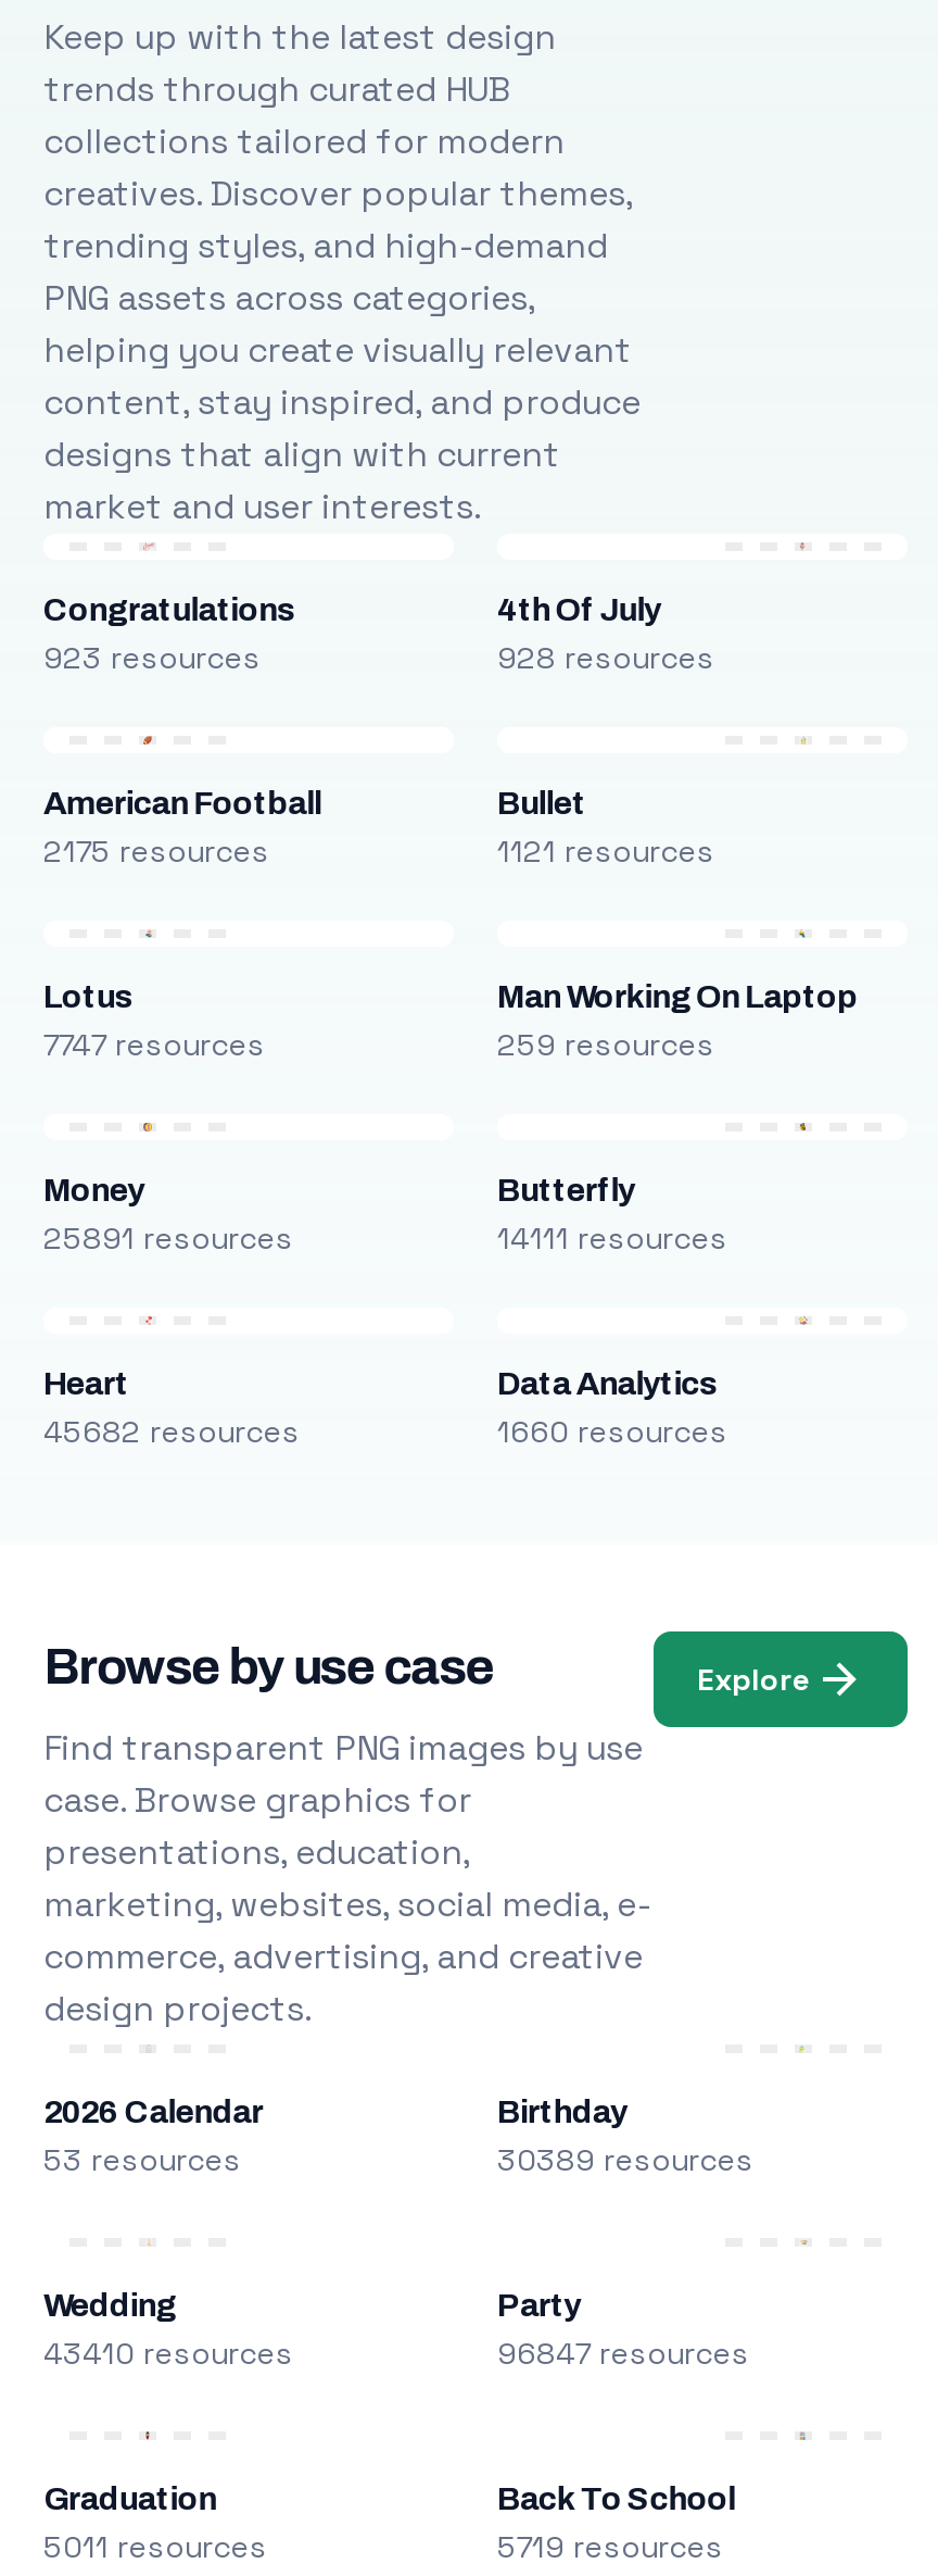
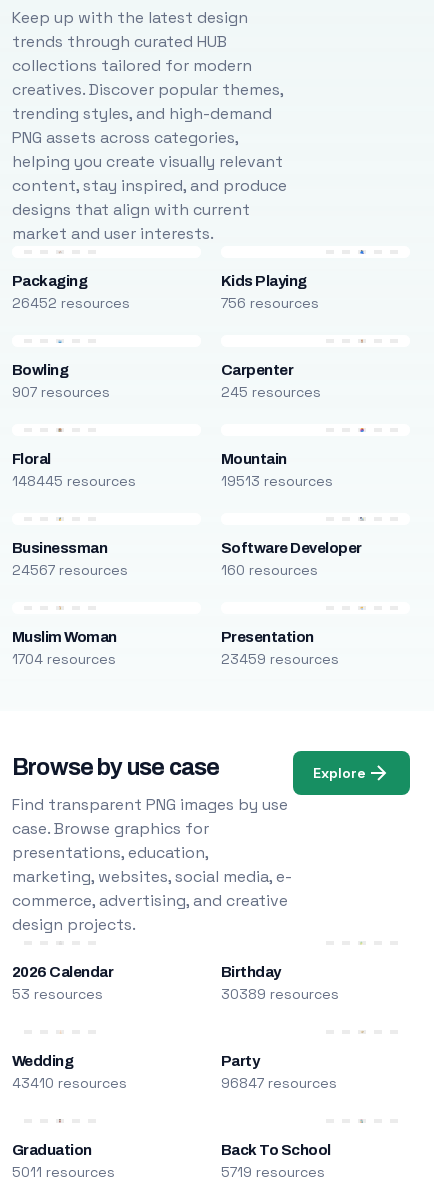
[43,592,296,677] Congratulations | 923 resources -> [12,273,130,312] Packaging | 26452 resources
[497,592,714,677] 4th Of July | 928 resources -> [221,273,319,312] Kids Playing | 756 resources
[43,786,321,871] American Football | 2175 resources -> [12,362,110,401] Bowling | 907 resources
[497,786,714,871] Bullet | 1121 resources -> [221,362,321,401] Carpenter | 245 resources
[43,979,265,1064] Lotus | 7747 resources -> [12,451,136,490] Floral | 148445 resources
[497,979,858,1064] Man Working On Laptop | 259 resources -> [221,451,333,490] Mountain | 19513 resources
[43,1173,293,1258] Money | 25891 resources -> [12,540,128,579] Businessman | 24567 resources
[497,1173,727,1258] Butterfly | 14111 resources -> [221,540,361,579] Software Developer | 160 resources
[43,1366,300,1451] Heart | 45682 resources -> [12,629,117,668] Muslim Woman | 1704 resources
[497,1366,727,1451] Data Analytics | 1660 resources -> [221,629,339,668] Presentation | 23459 resources

